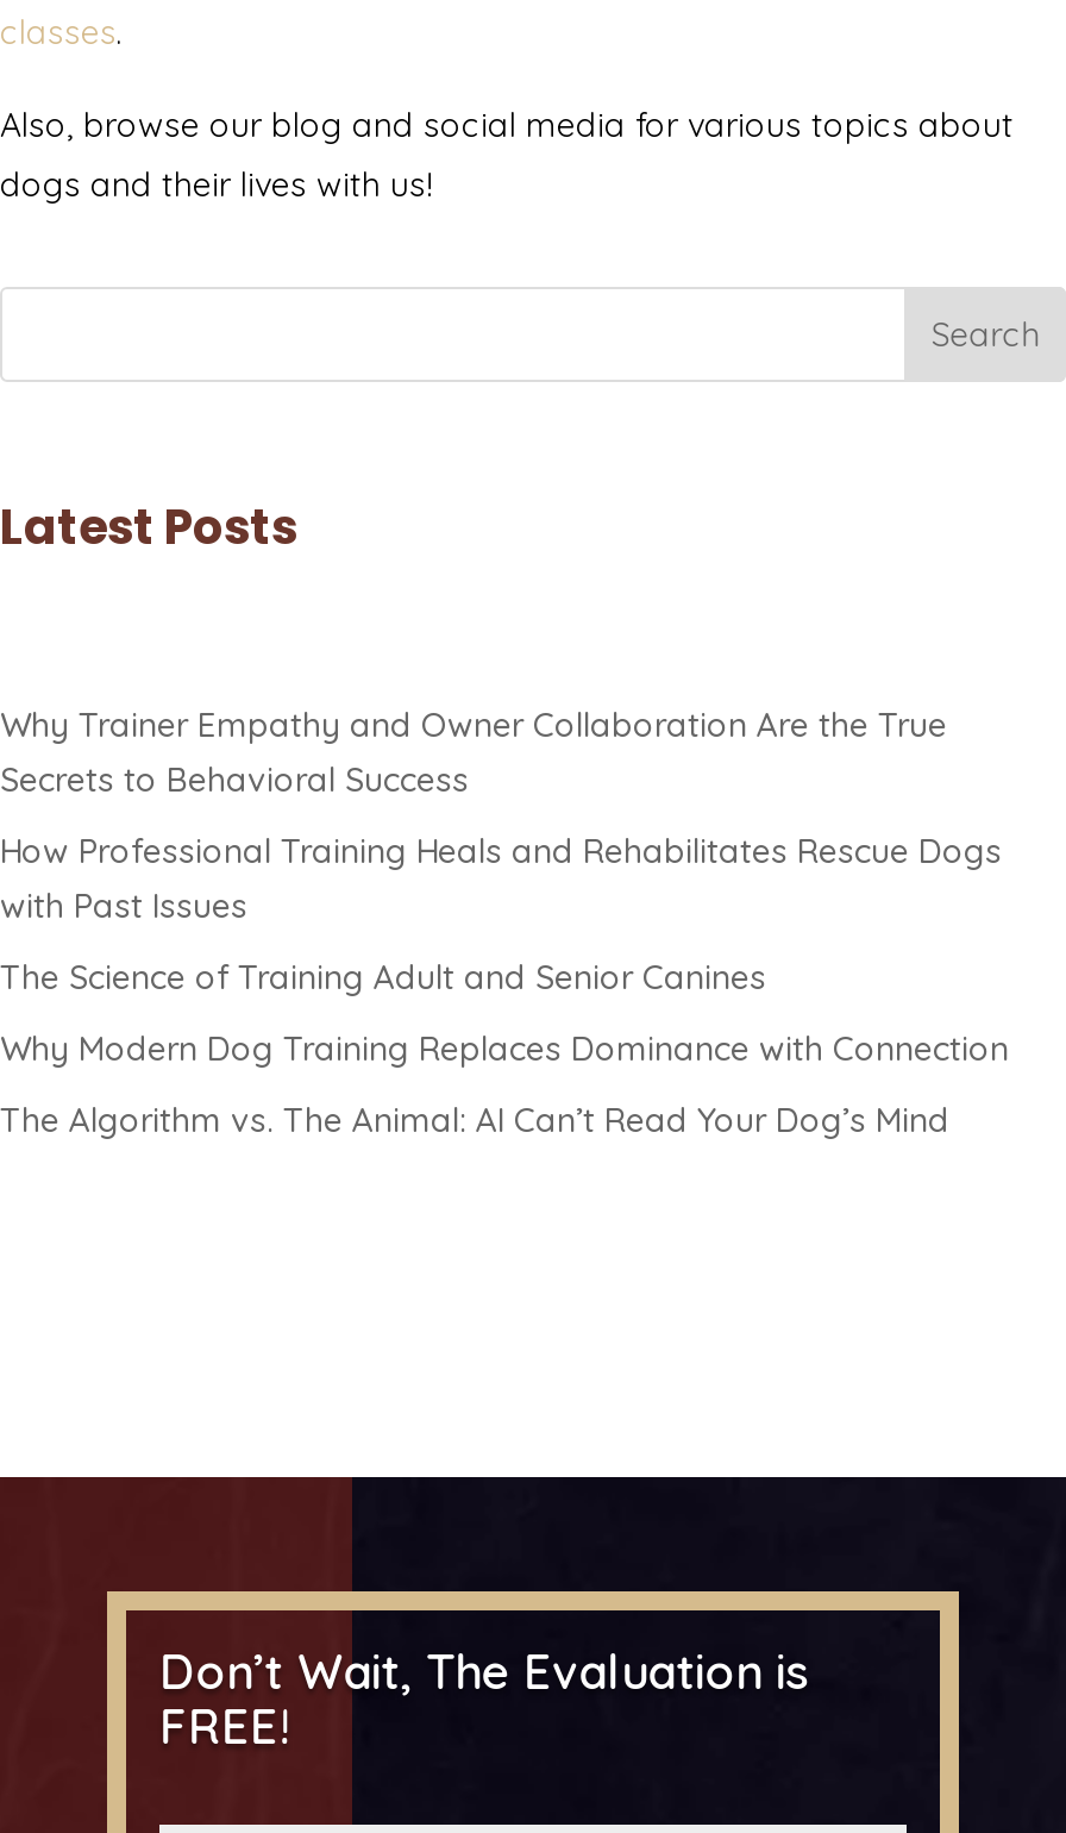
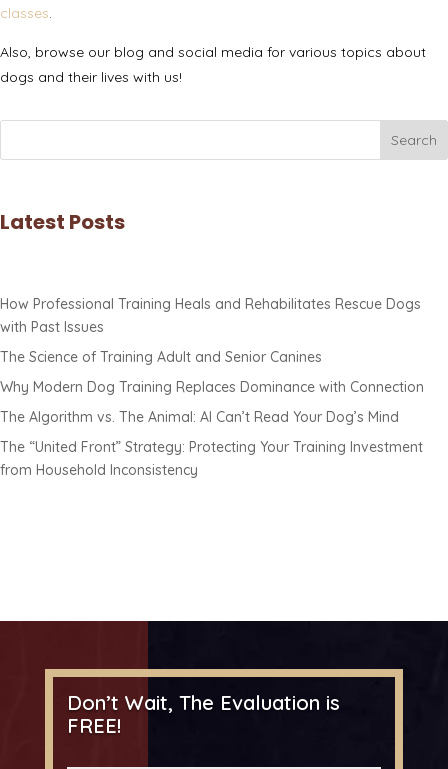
[0,703,947,800] Why Trainer Empathy and Owner Collaboration Are the True | Secrets to Behavioral Success -> none
moved [0,829,1009,1141] -> [0,295,424,426]: How Professional Training Heals and Rehabilitates Rescue Dogs | with Past Issues | The Science of Training Adult and Senior Canines | Why Modern Dog Training Replaces Dominance with Connection | The Algorithm vs. The Animal: AI Can’t Read Your Dog’s Mind
none -> [0,438,423,479] The “United Front” Strategy: Protecting Your Training Investment | from Household Inconsistency

